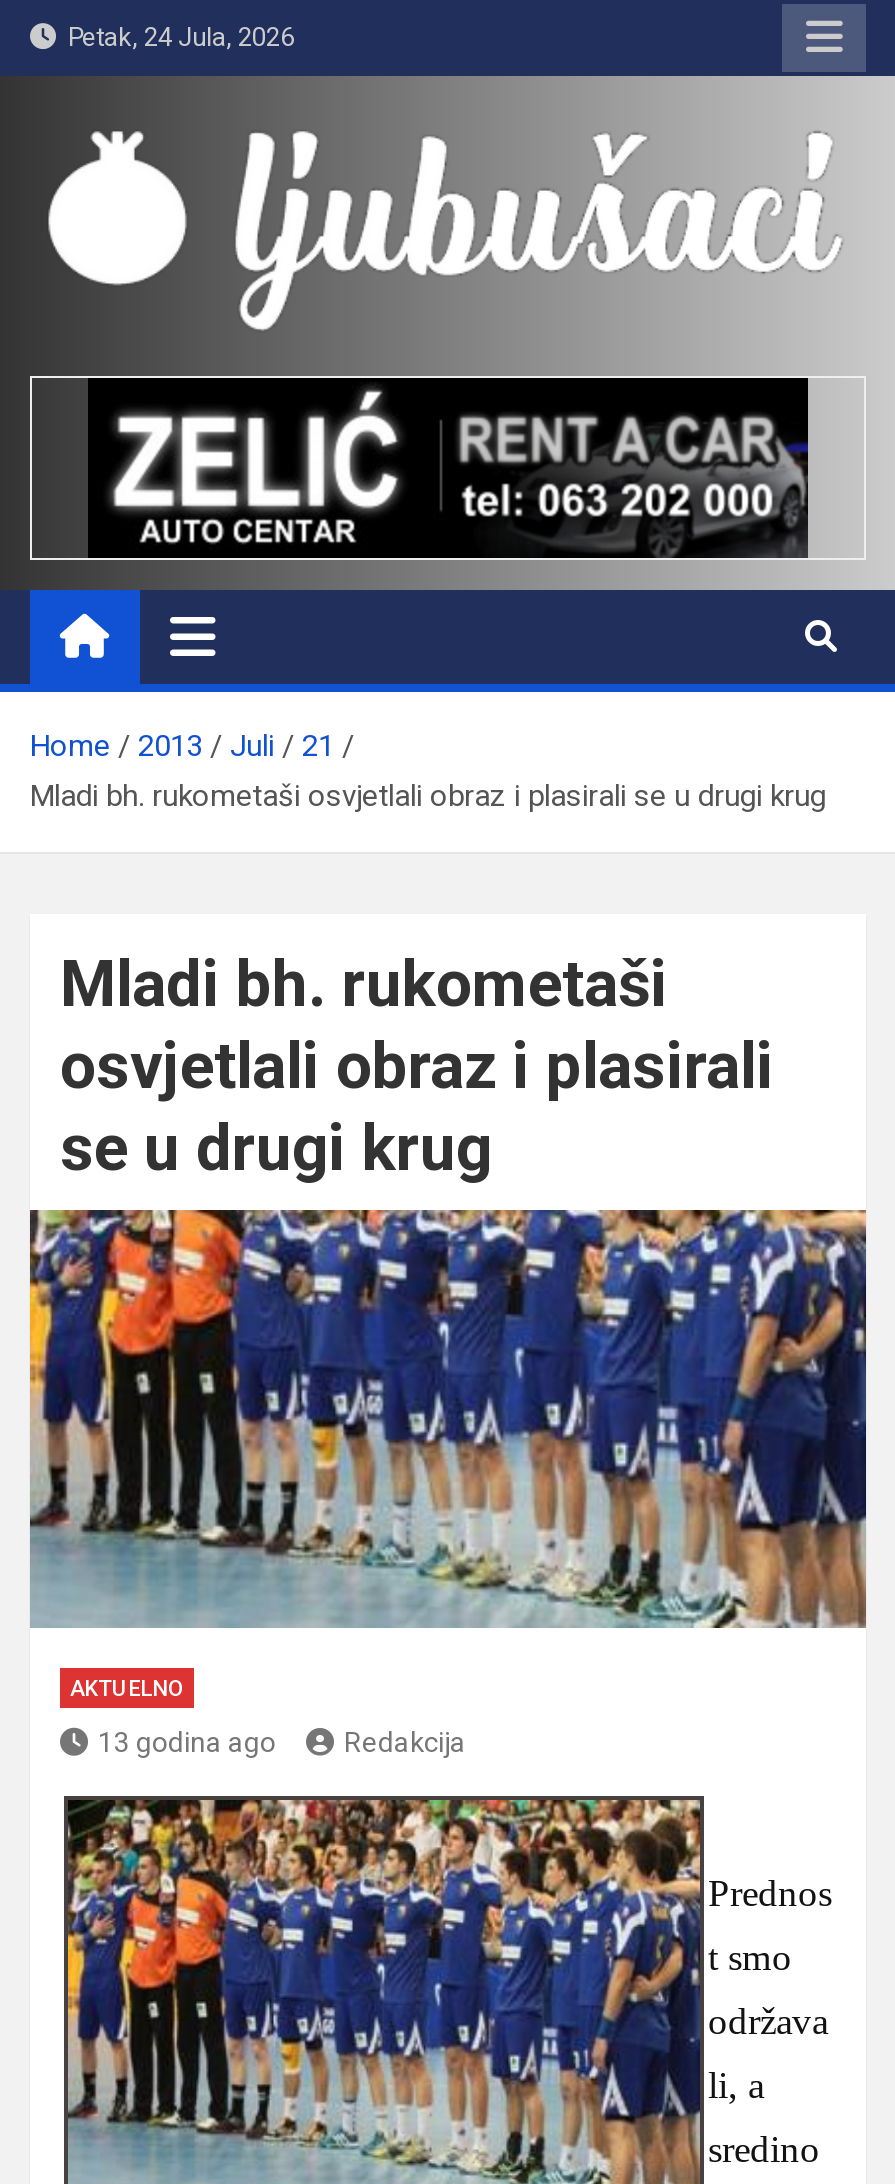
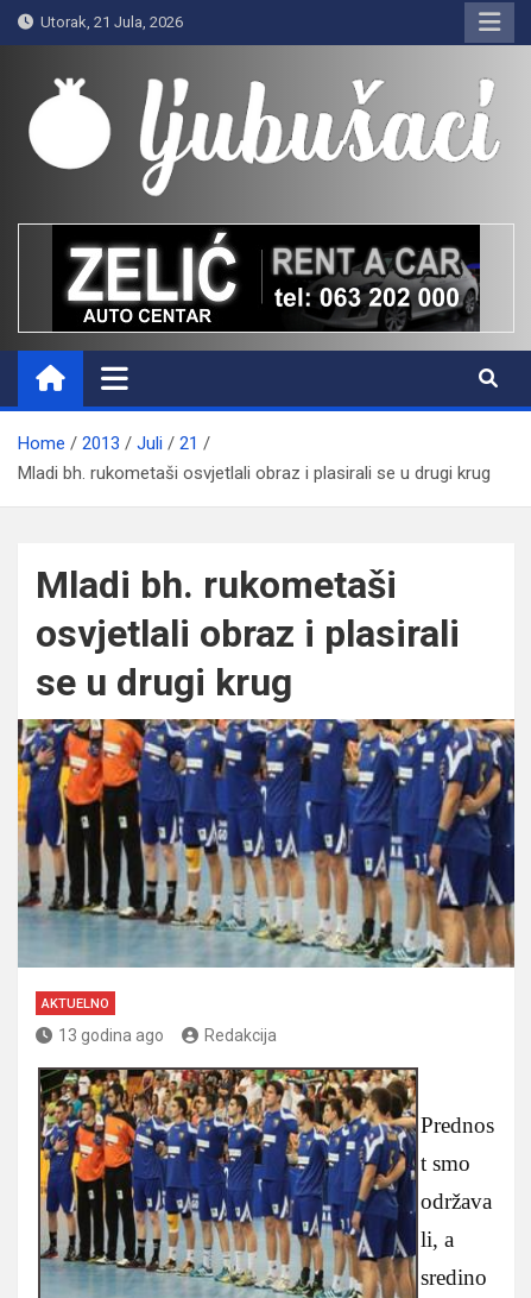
[56,22,294,52] Petak, 24 Jula, 2026 -> [33,13,183,31] Utorak, 21 Jula, 2026

